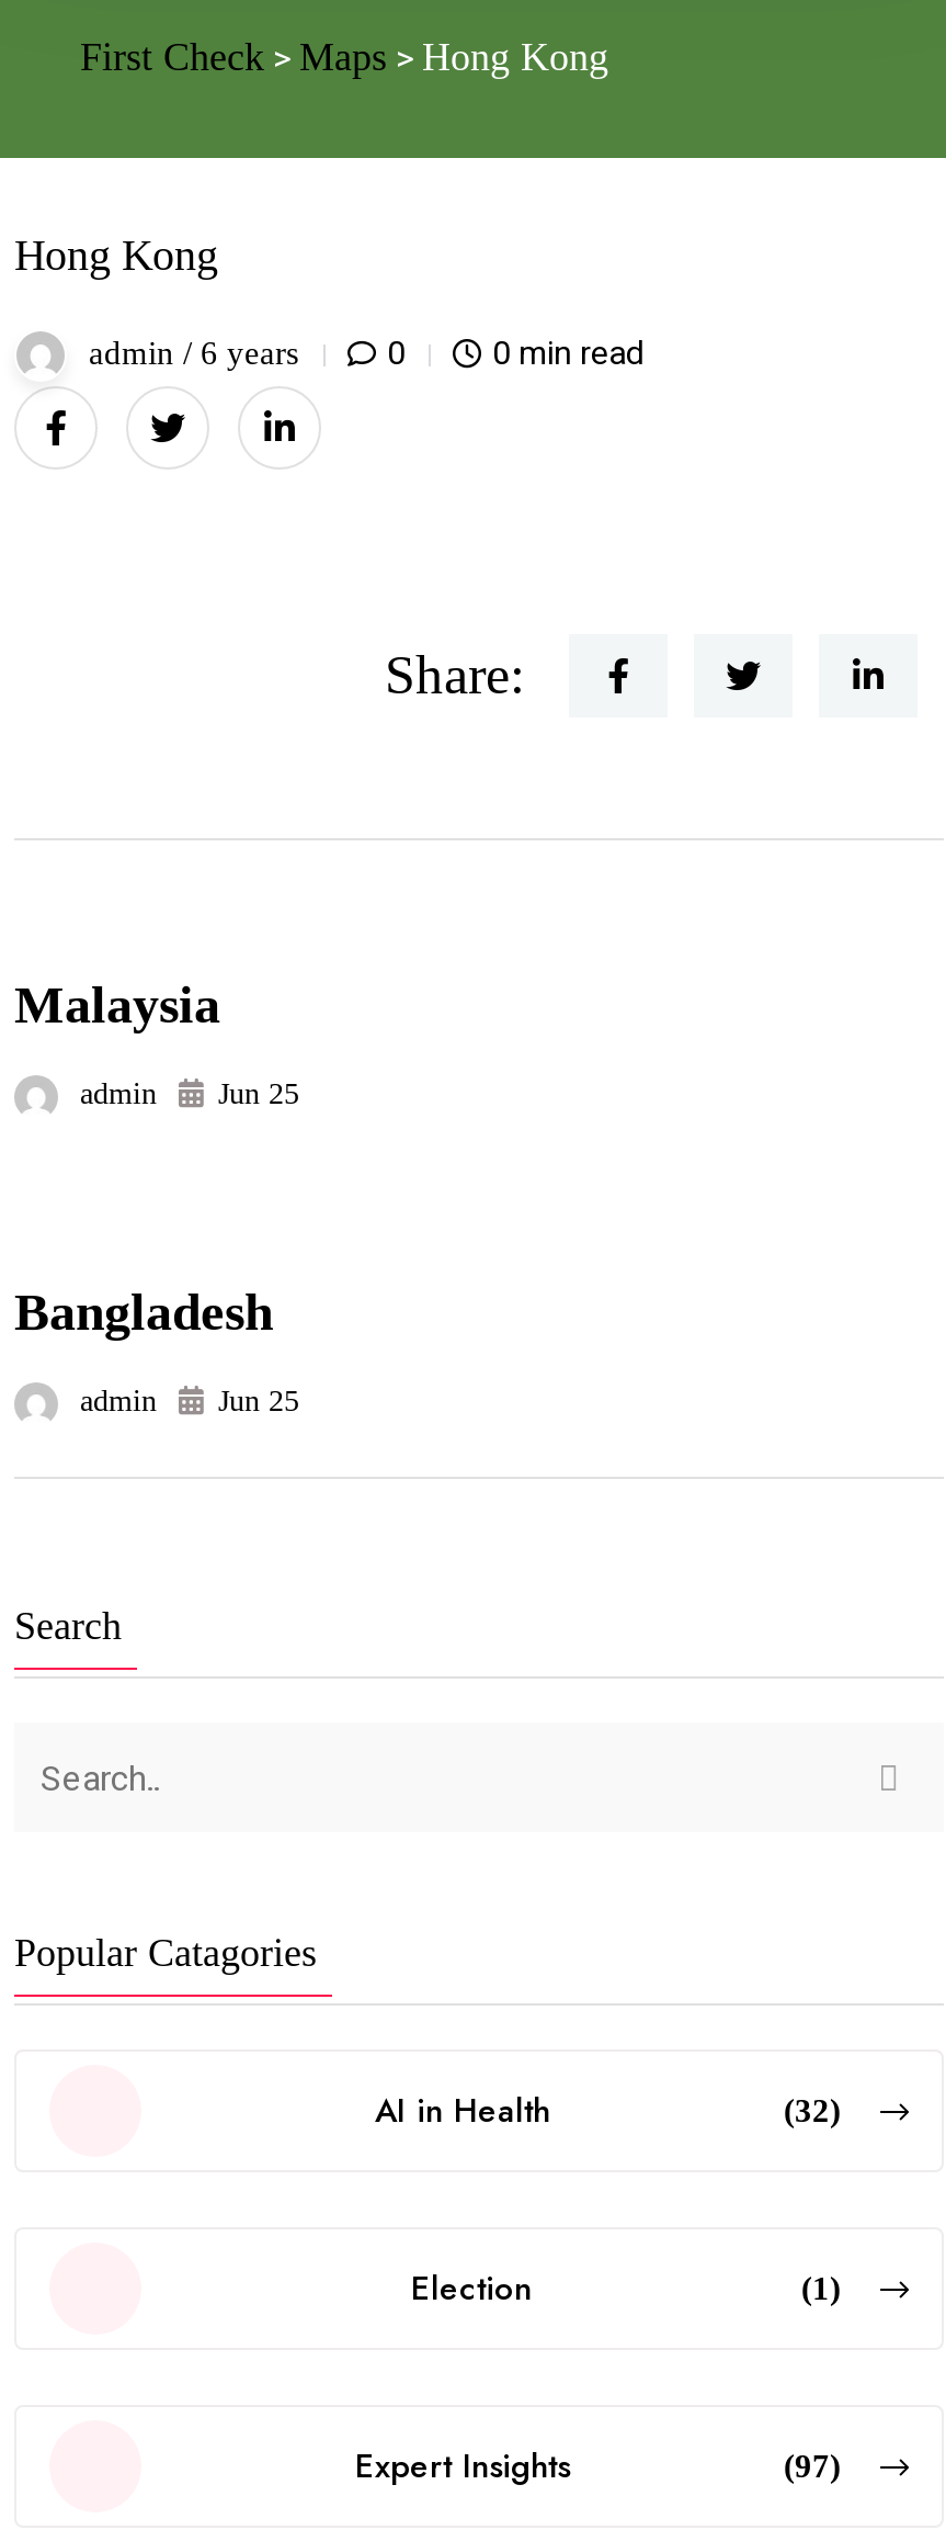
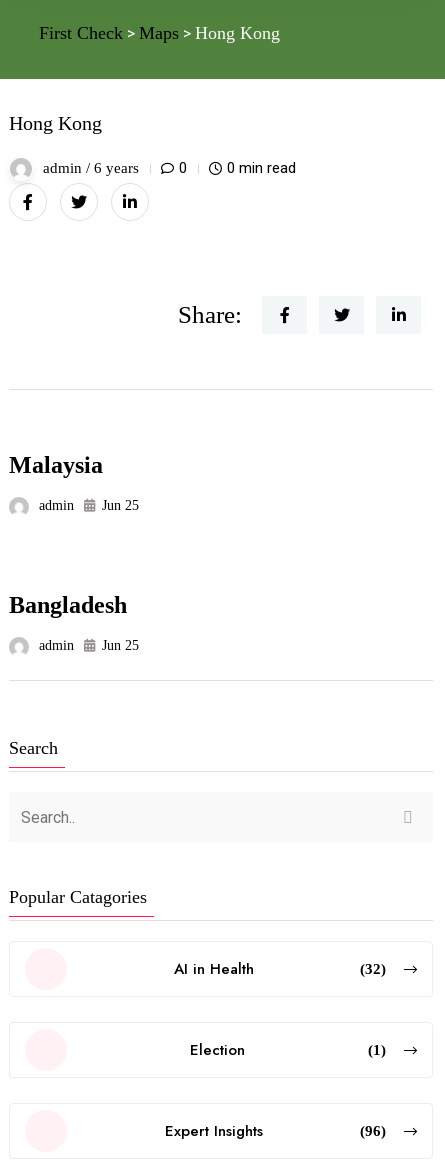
[784,2448,841,2483] (97) -> [360,1122,386,1138] (96)

